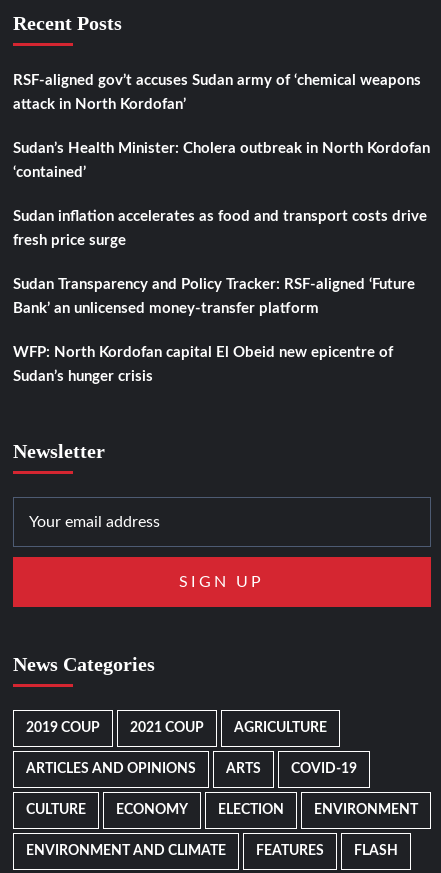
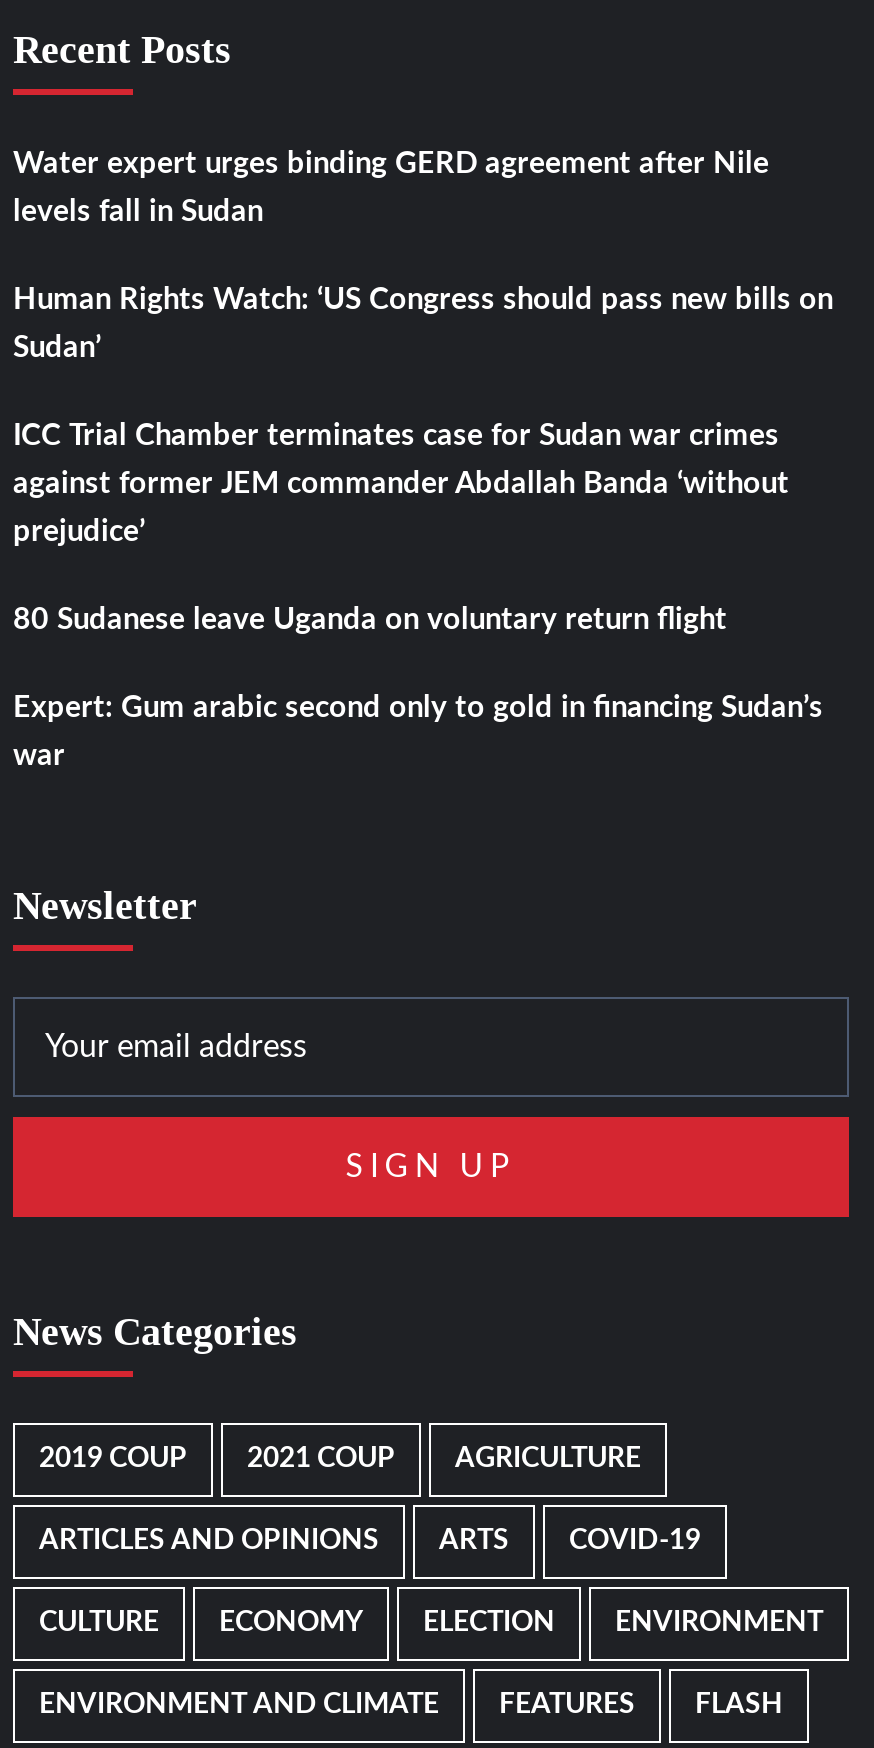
[13,73,421,88] RSF-aligned gov’t accuses Sudan army of ‘chemical weapons -> [13,150,769,180] Water expert urges binding GERD agreement after Nile
[13,97,186,112] attack in North Kordofan’ -> [13,198,263,228] levels fall in Sudan
[13,141,430,156] Sudan’s Health Minister: Cholera outbreak in North Kordofan -> [13,286,833,316] Human Rights Watch: ‘US Congress should pass new bills on
[13,165,86,180] ‘contained’ -> [13,334,101,364] Sudan’
[13,209,427,224] Sudan inflation accelerates as food and transport costs drive -> [13,422,779,452] ICC Trial Chamber terminates case for Sudan war crimes
[13,233,126,248] fresh price surge -> [13,470,789,500] against former JEM commander Abdallah Banda ‘without
[13,277,415,292] Sudan Transparency and Policy Tracker: RSF-aligned ‘Future -> [13,518,145,548] prejudice’
[13,301,319,316] Bank’ an unlicensed money-transfer platform -> [13,606,727,636] 80 Sudanese leave Uganda on voluntary return flight
[13,345,393,360] WFP: North Kordofan capital El Obeid new epicentre of -> [13,694,823,724] Expert: Gum arabic second only to gold in financing Sudan’s
[13,369,153,384] Sudan’s hunger crisis -> [13,742,65,772] war

